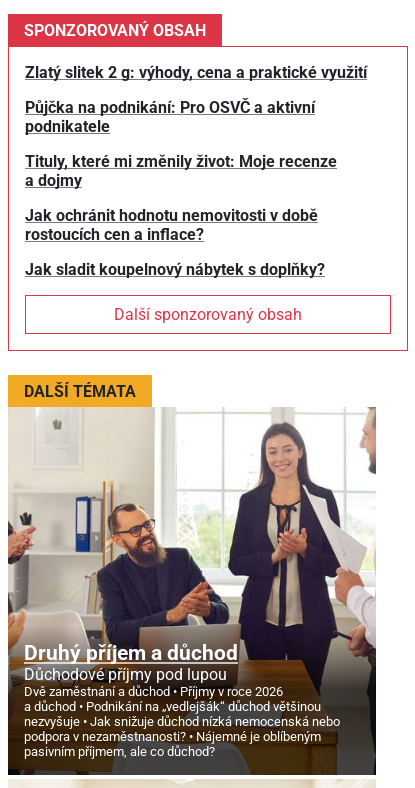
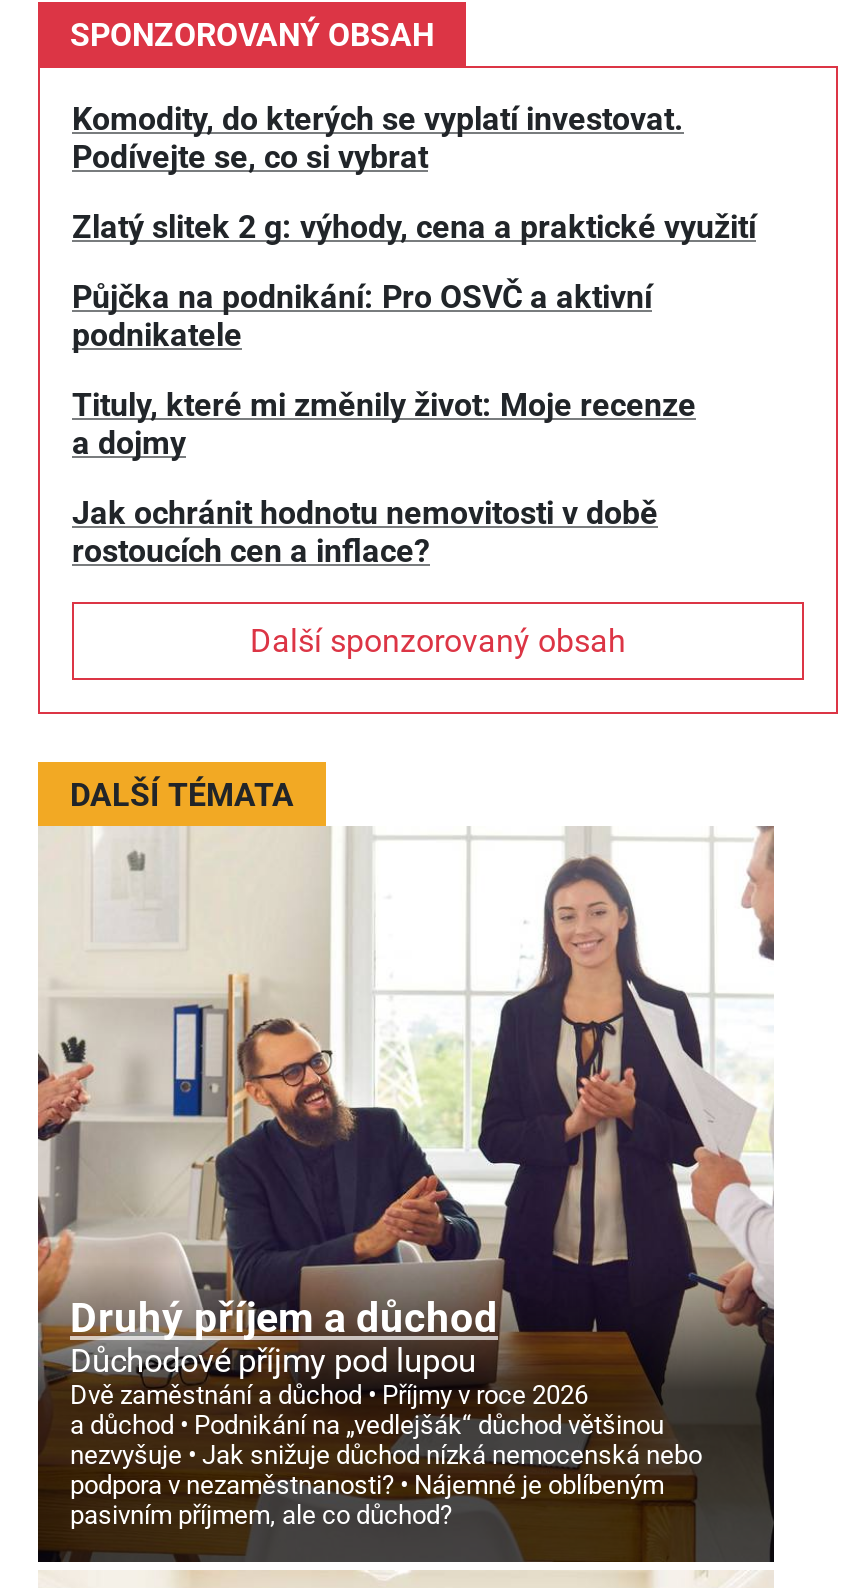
none -> [72,100,684,176] Komodity, do kterých se vyplatí investovat. | Podívejte se, co si vybrat
moved [25,63,367,244] -> [72,208,756,570]: Zlatý slitek 2 g: výhody, cena a praktické využití | Půjčka na podnikání: Pro OSVČ a aktivní | podnikatele | Tituly, které mi změnily život: Moje recenze | a dojmy | Jak ochránit hodnotu nemovitosti v době | rostoucích cen a inflace?
[25,260,325,279] Jak sladit koupelnový nábytek s doplňky? -> none

